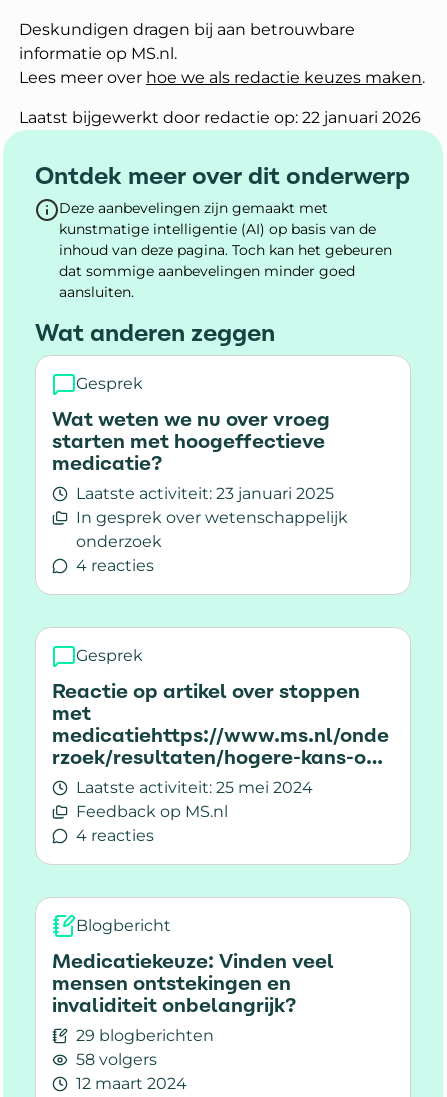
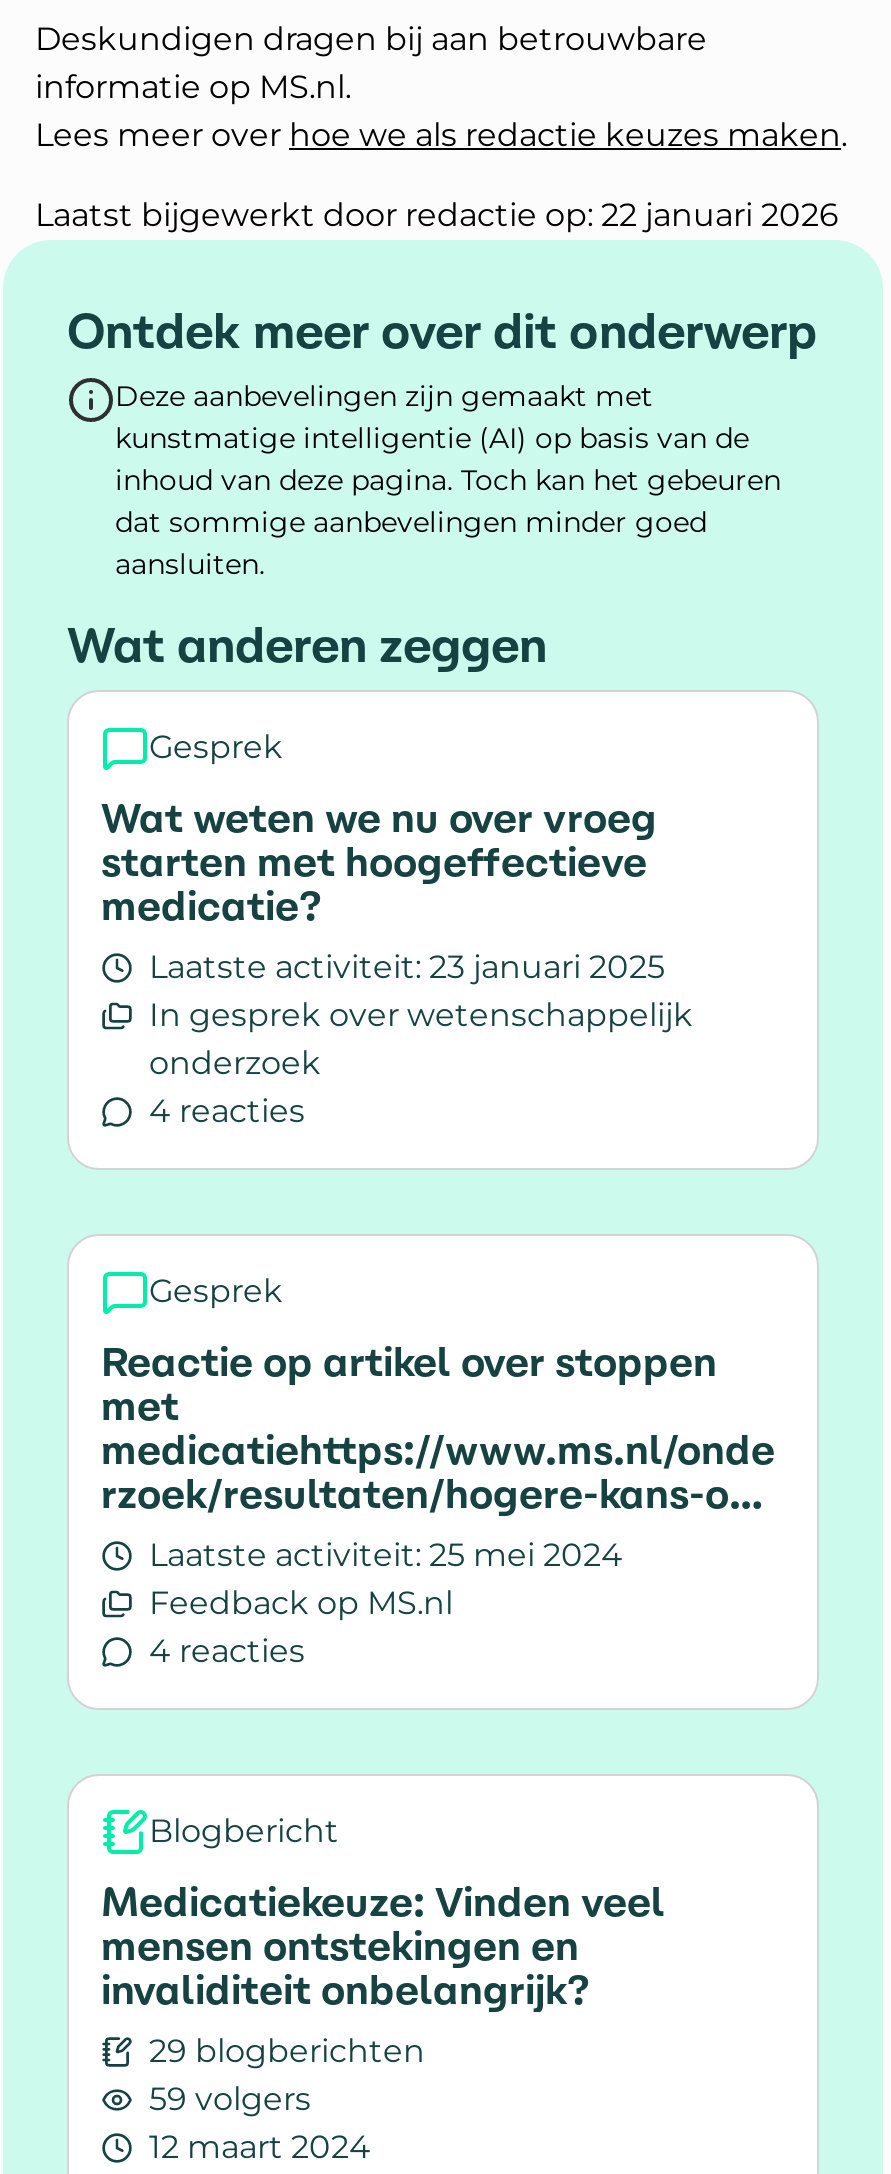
[76,1050,157,1069] 58 volgers -> [149,2080,311,2118] 59 volgers

